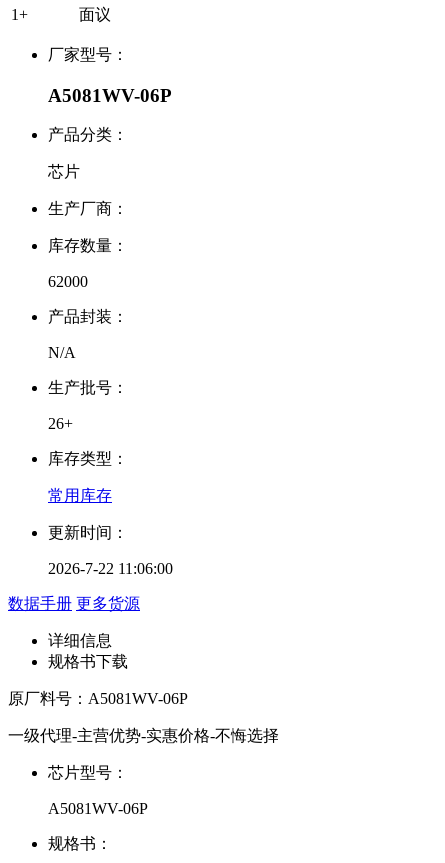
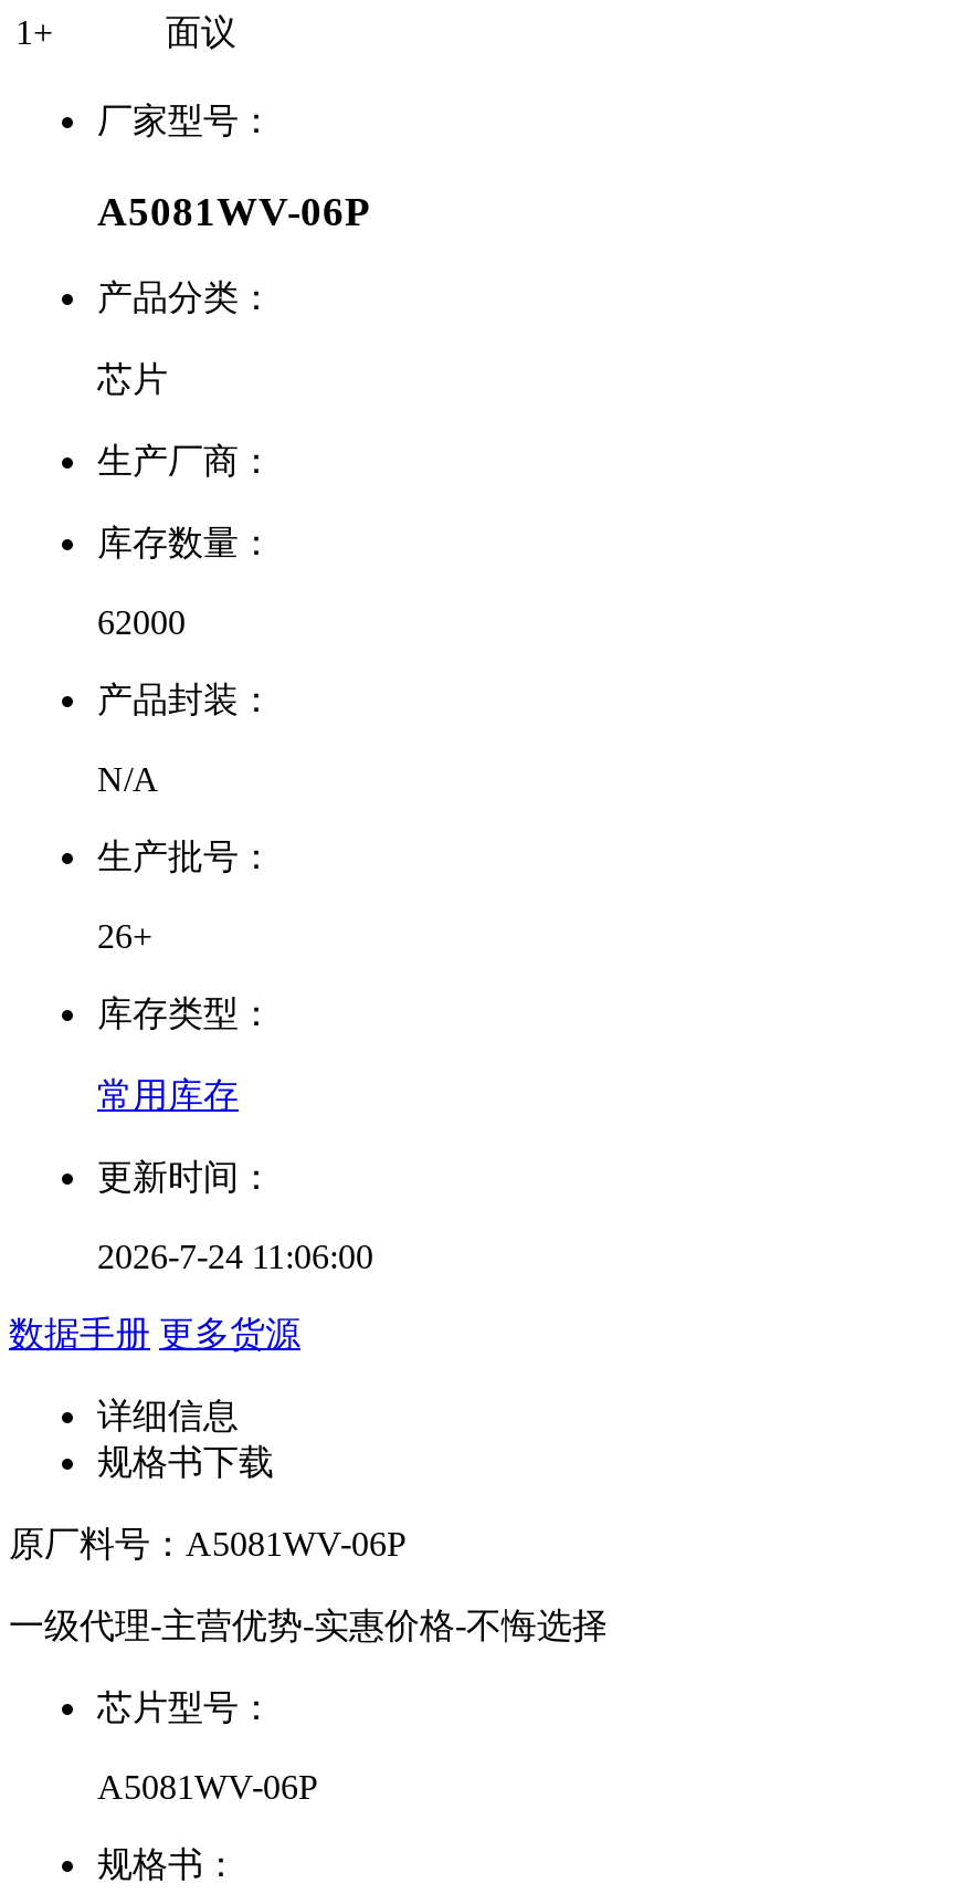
[48,560,173,577] 2026-7-22 11:06:00 -> [97,1238,373,1276] 2026-7-24 11:06:00

